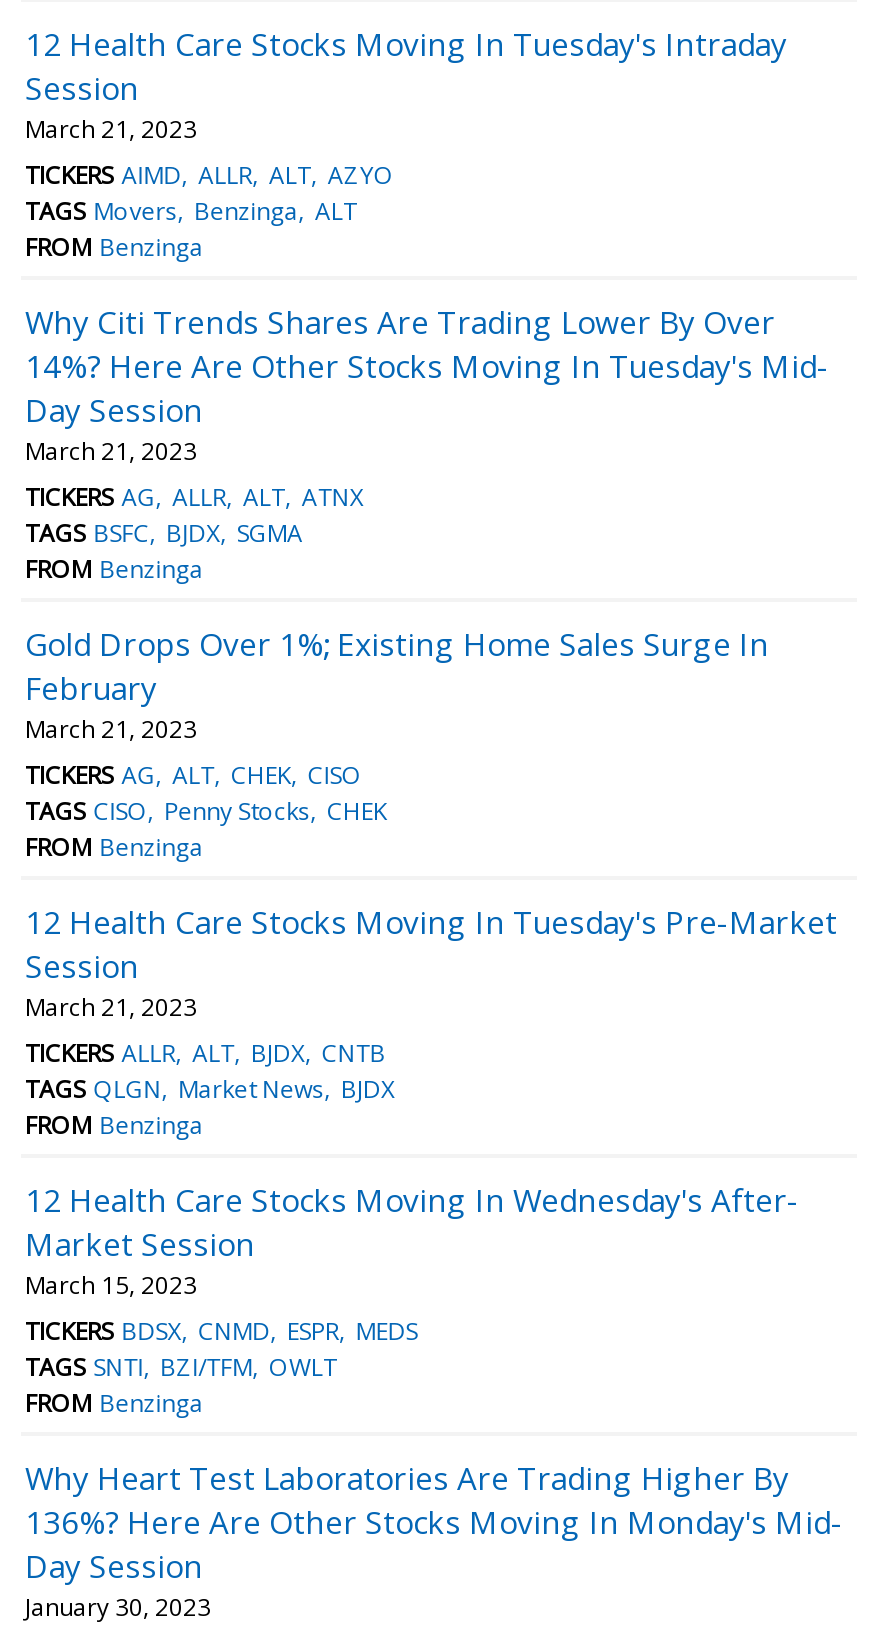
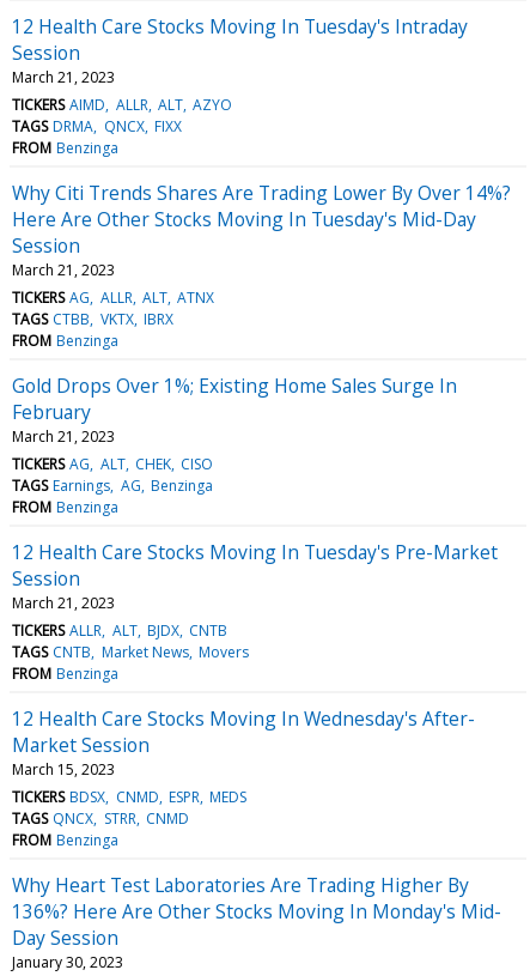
[25,194,357,228] TAGS Movers Benzinga ALT -> [12,116,182,136] TAGS DRMA QNCX FIXX
[25,516,303,550] TAGS BSFC BJDX SGMA -> [12,309,173,329] TAGS CTBB VKTX IBRX
[25,794,387,828] TAGS CISO Penny Stocks CHEK -> [12,475,213,496] TAGS Earnings AG Benzinga
[25,1072,395,1106] TAGS QLGN Market News BJDX -> [12,642,249,662] TAGS CNTB Market News Movers
[25,1350,337,1384] TAGS SNTI BZI/TFM OWLT -> [12,808,189,829] TAGS QNCX STRR CNMD

